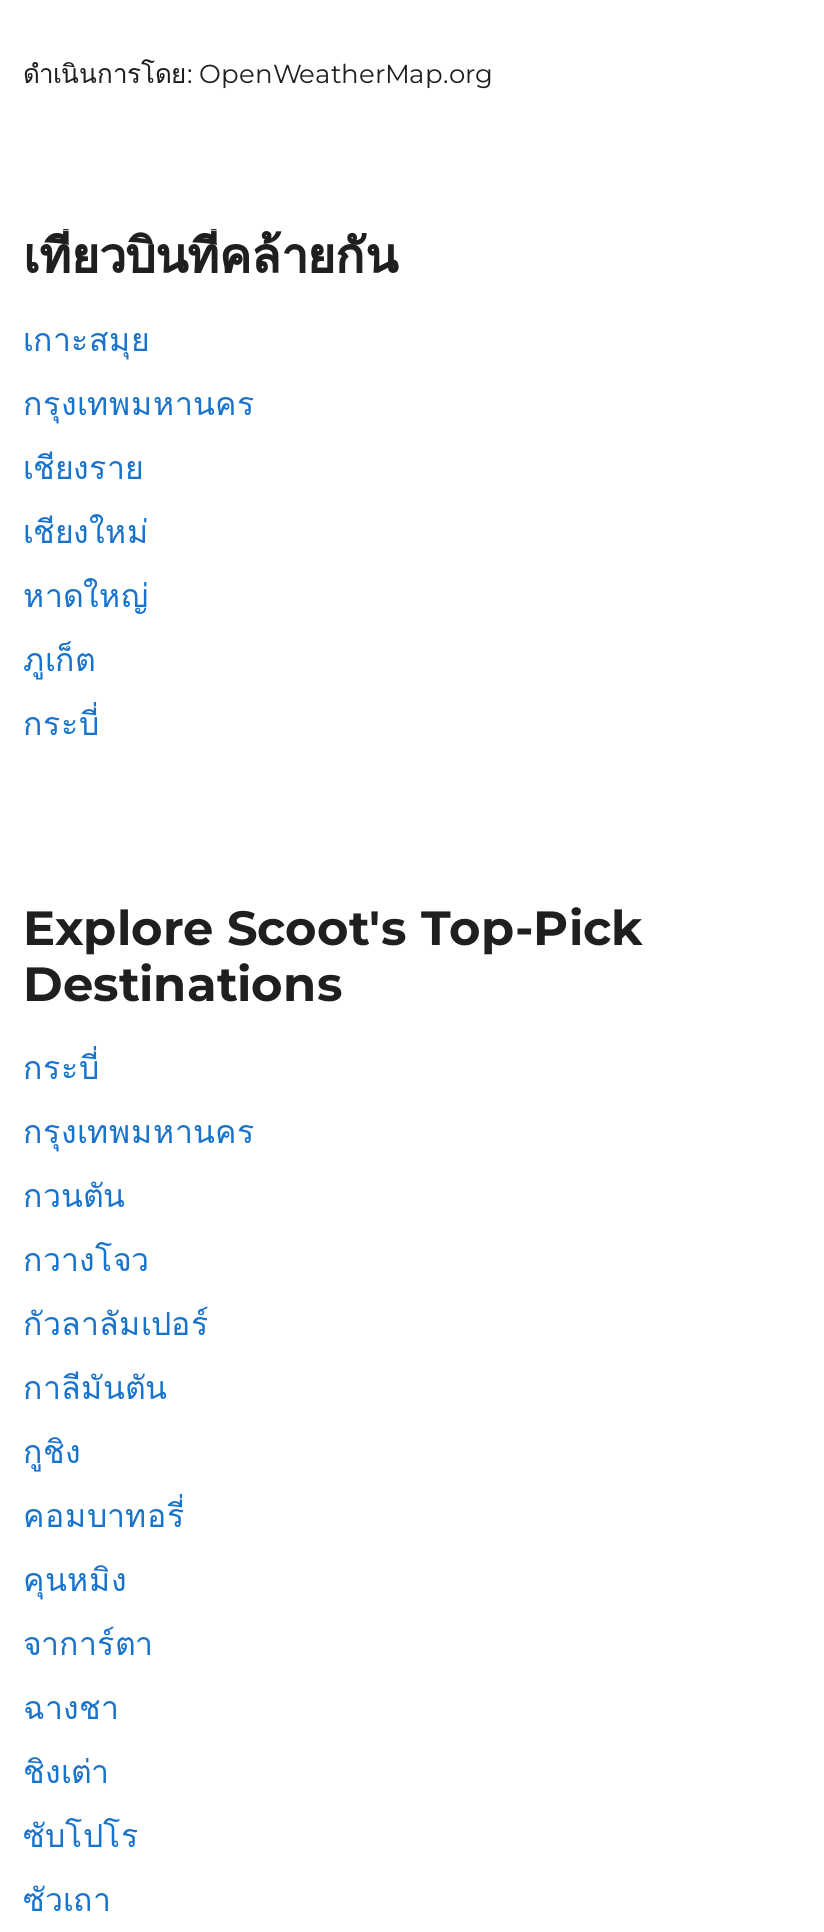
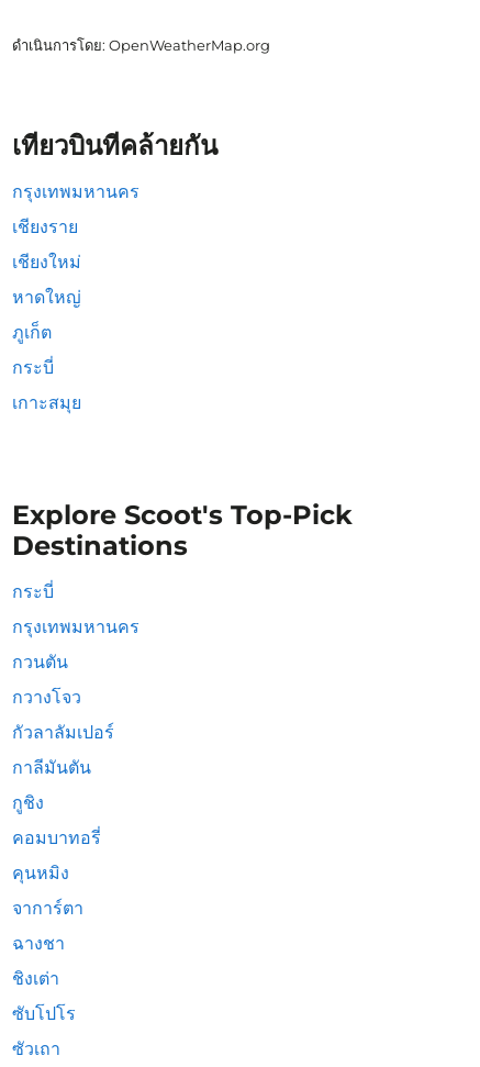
moved [23,321,149,359] -> [12,392,81,413]: เกาะสมุย
moved [23,385,255,743] -> [12,181,139,378]: กรุงเทพมหานคร | เชียงราย | เชียงใหม่ | หาดใหญ่ | ภูเก็ต | กระบี่

